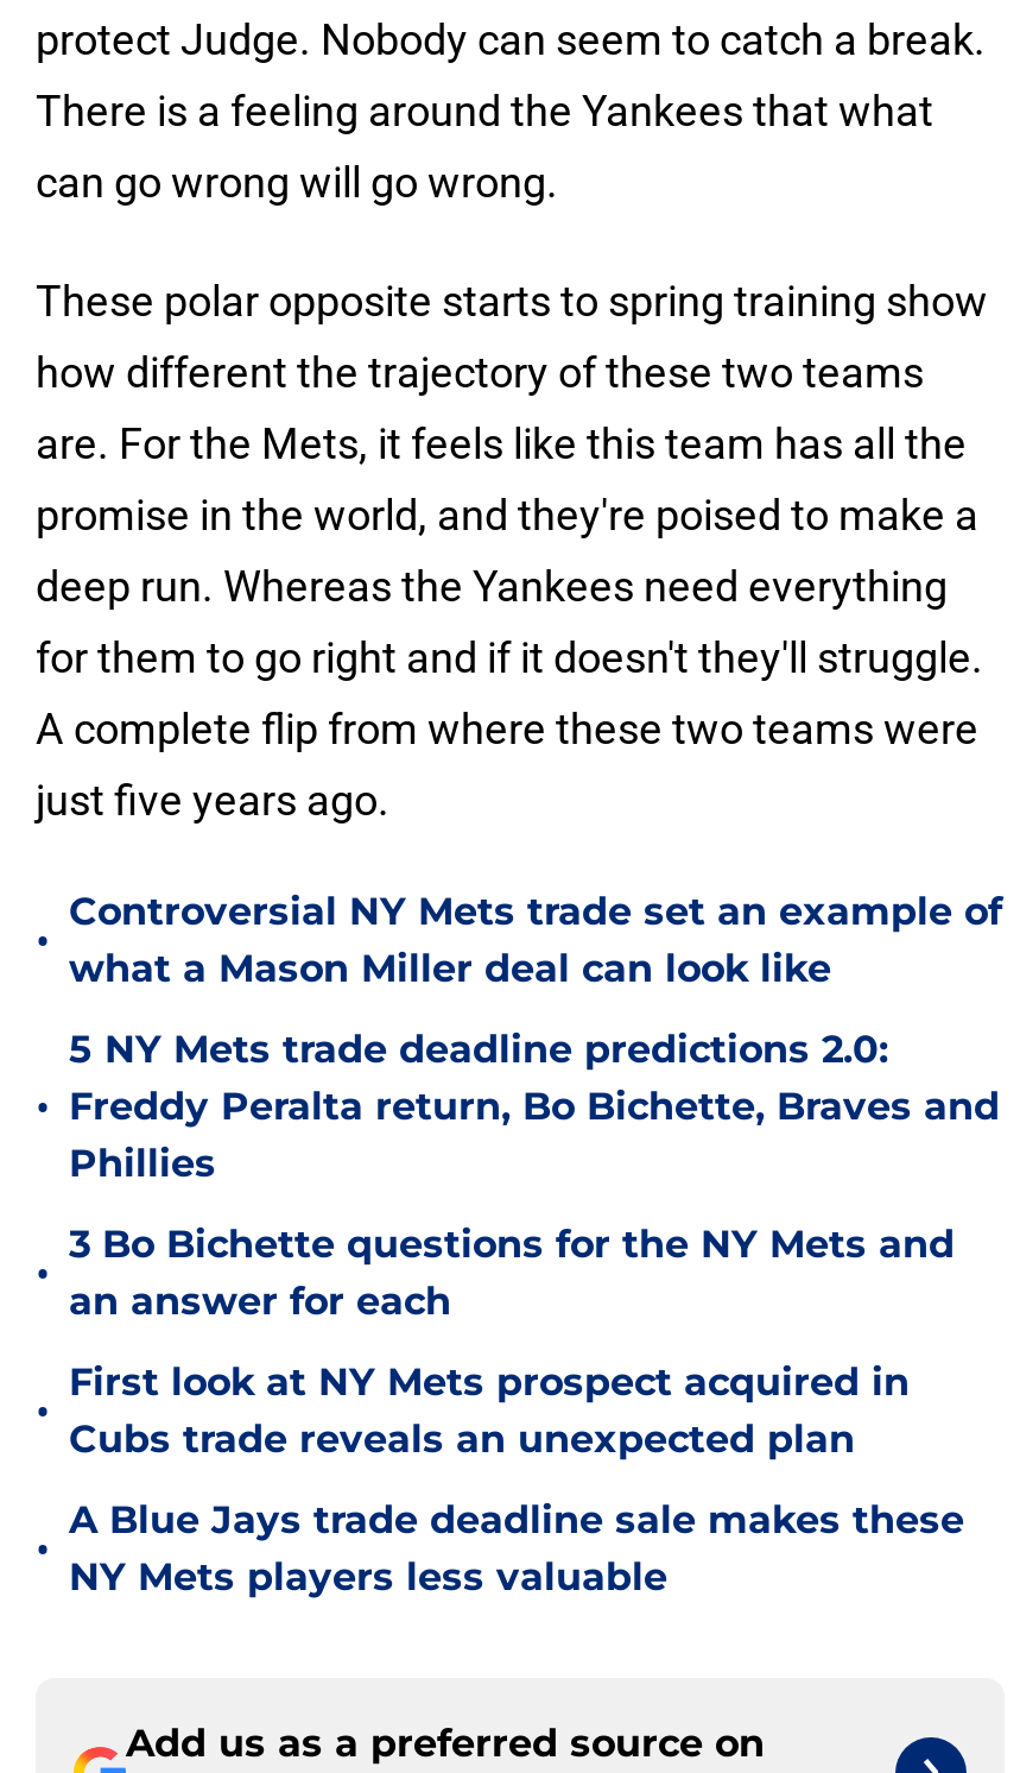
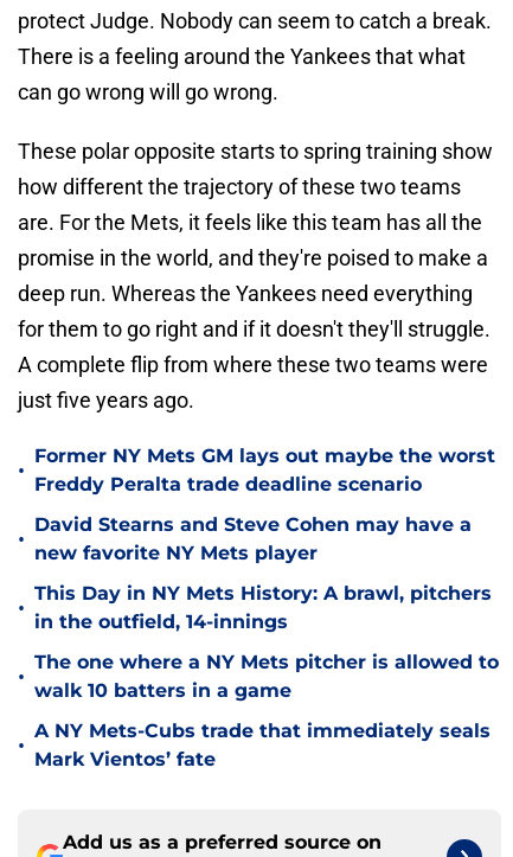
[69,889,1002,991] Controversial NY Mets trade set an example of | what a Mason Miller deal can look like -> [34,445,495,495] Former NY Mets GM lays out maybe the worst | Freddy Peralta trade deadline scenario
[69,1027,1000,1186] 5 NY Mets trade deadline predictions 2.0: | Freddy Peralta return, Bo Bichette, Braves and | Phillies -> [34,513,472,564] David Stearns and Steve Cohen may have a | new favorite NY Mets player
[69,1222,955,1324] 3 Bo Bichette questions for the NY Mets and | an answer for each -> [34,582,492,633] This Day in NY Mets History: A brawl, pitchers | in the outfield, 14-innings
[69,1359,910,1462] First look at NY Mets prospect acquired in | Cubs trade reveals an unexpected plan -> [34,651,499,702] The one where a NY Mets pitcher is allowed to | walk 10 batters in a game
[69,1497,964,1600] A Blue Jays trade deadline sale makes these | NY Mets players less valuable -> [34,720,490,770] A NY Mets-Cubs trade that immediately seals | Mark Vientos’ fate

